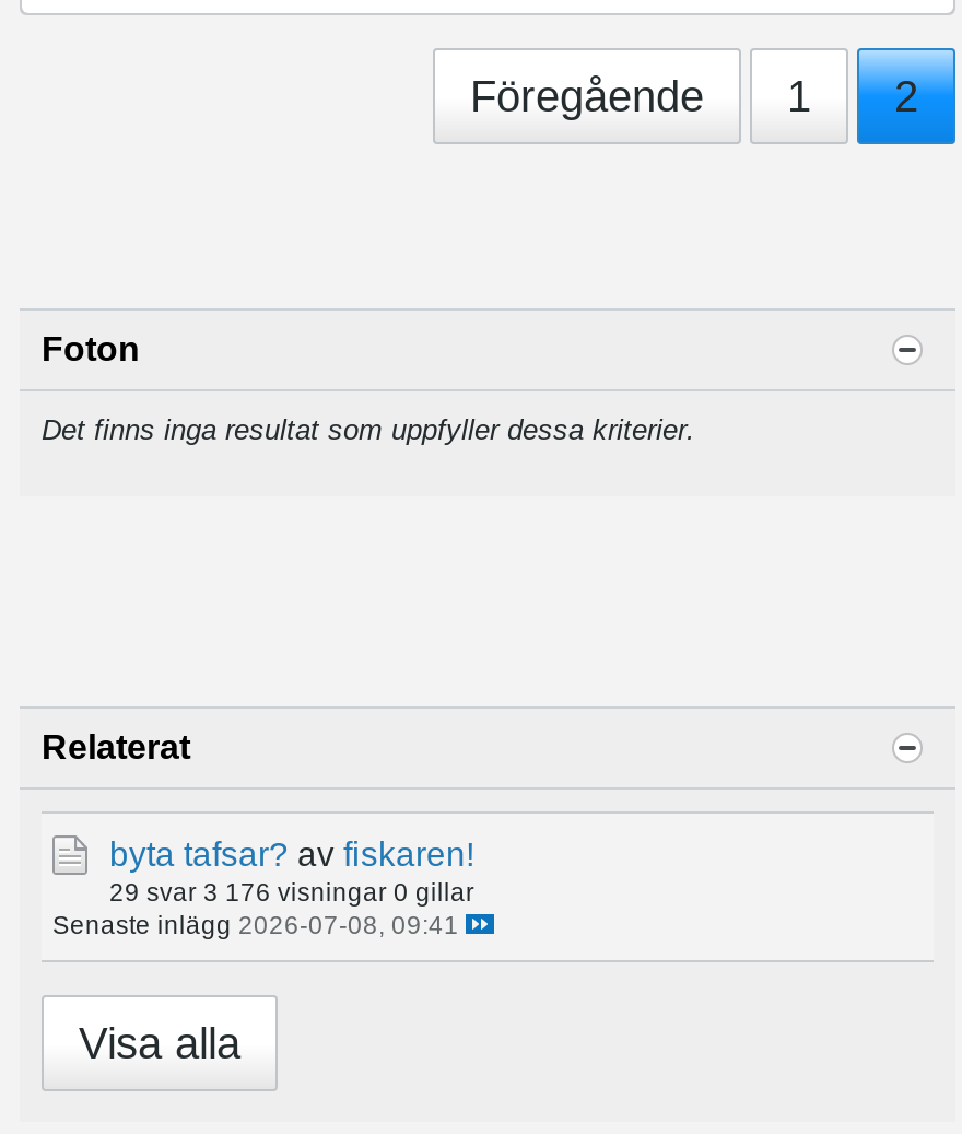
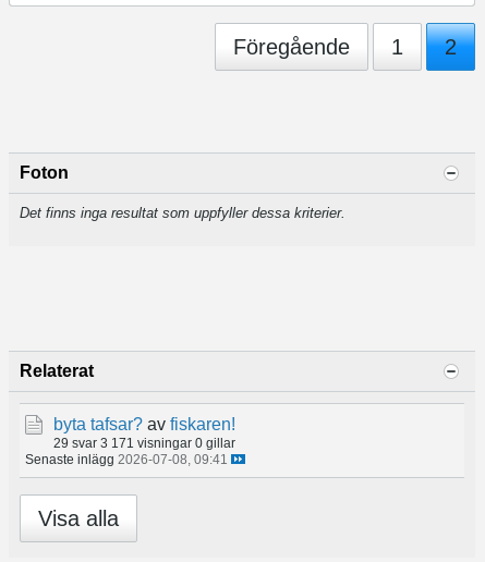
[109,877,474,905] 29 svar 3 176 visningar 0 gillar -> [53,436,235,450] 29 svar 3 171 visningar 0 gillar

